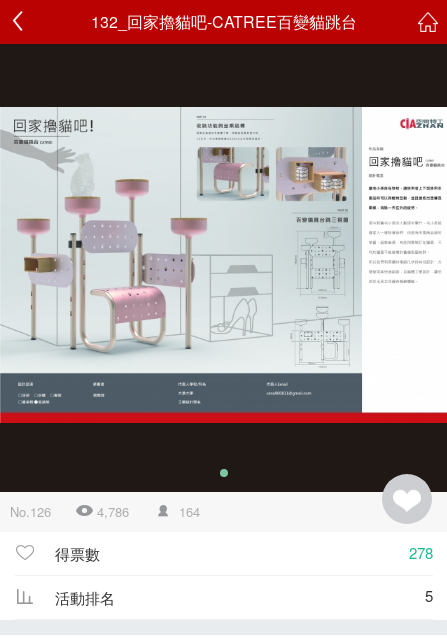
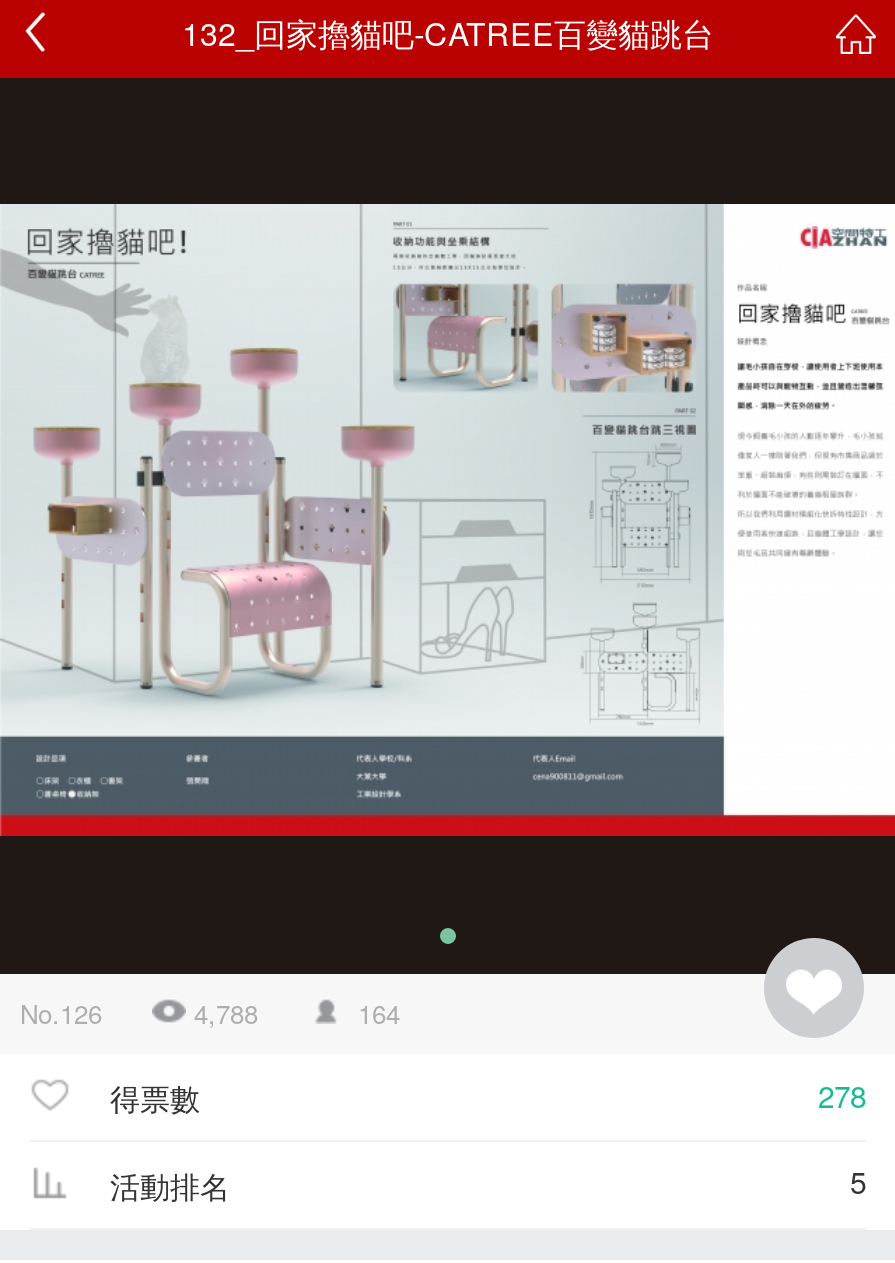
[97,502,129,521] 4,786 -> [194,994,258,1032] 4,788

